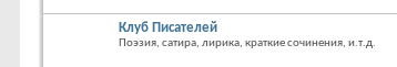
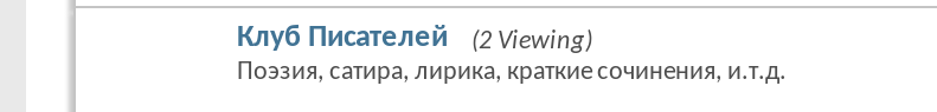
none -> [471,30,592,56] (2 Viewing)

